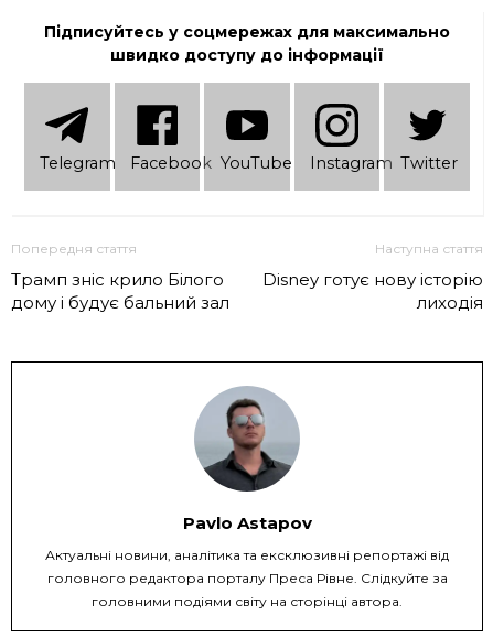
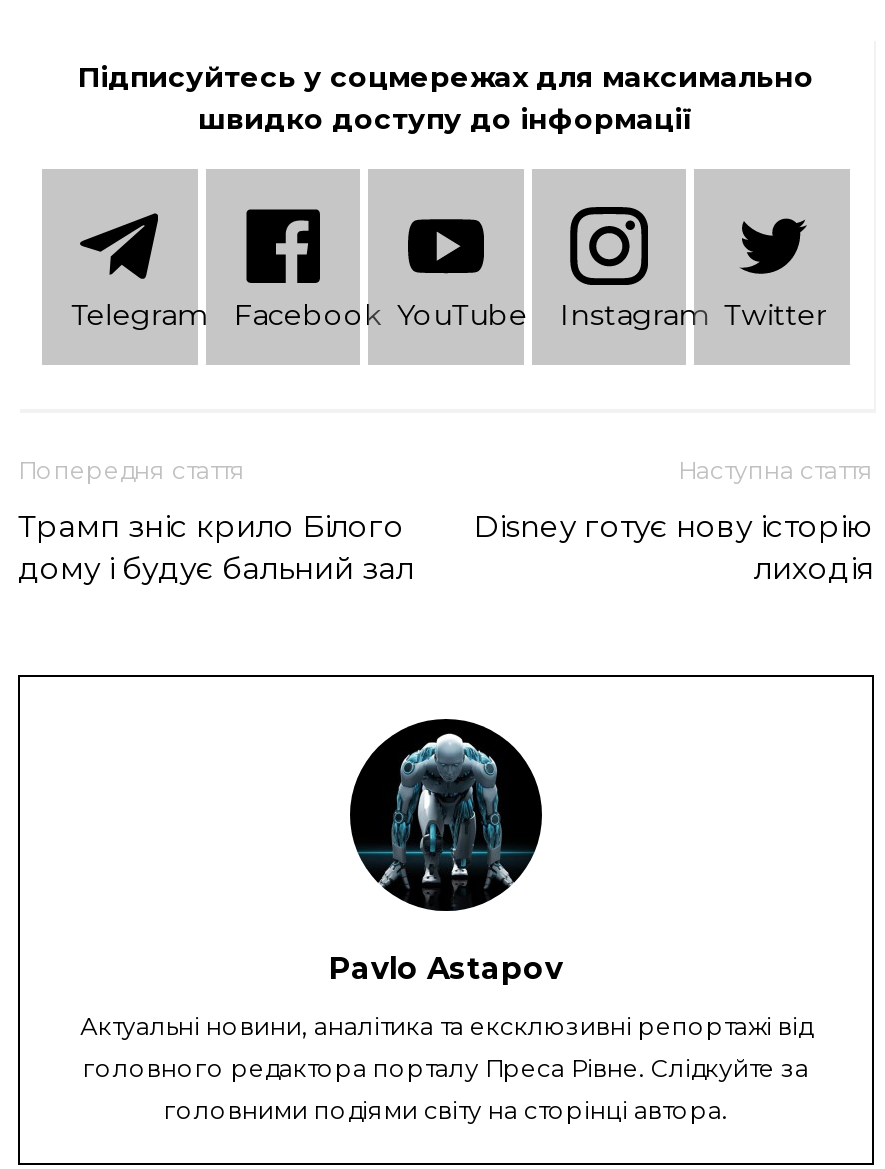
[194,386,300,492] [image] -> [348,717,544,909] [image]

